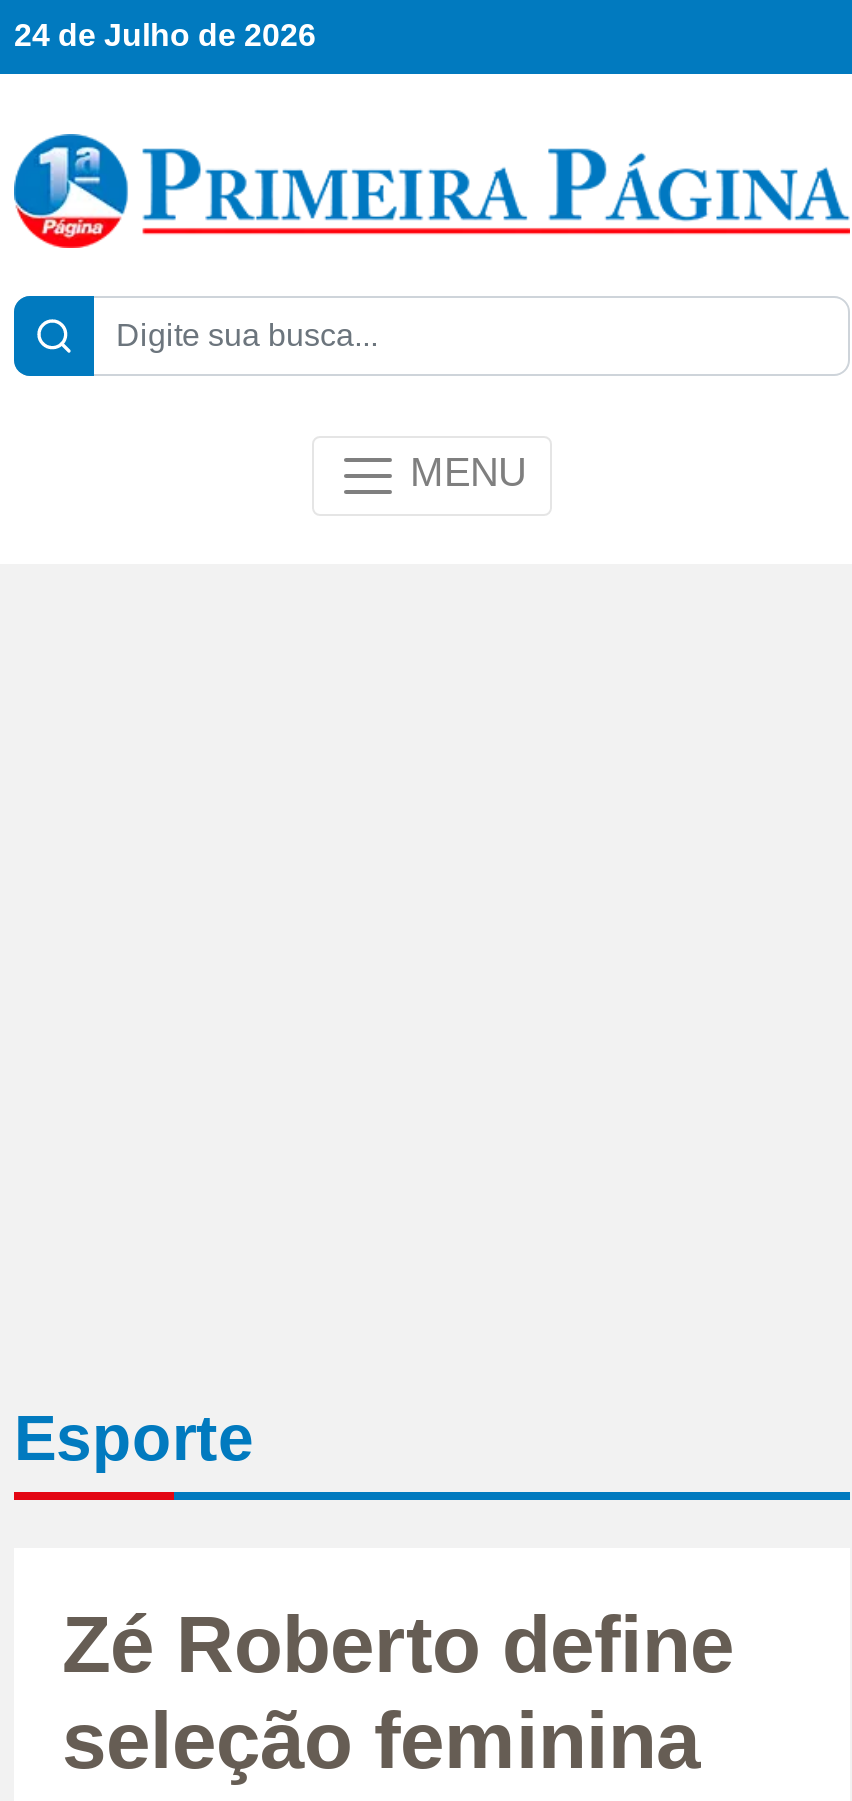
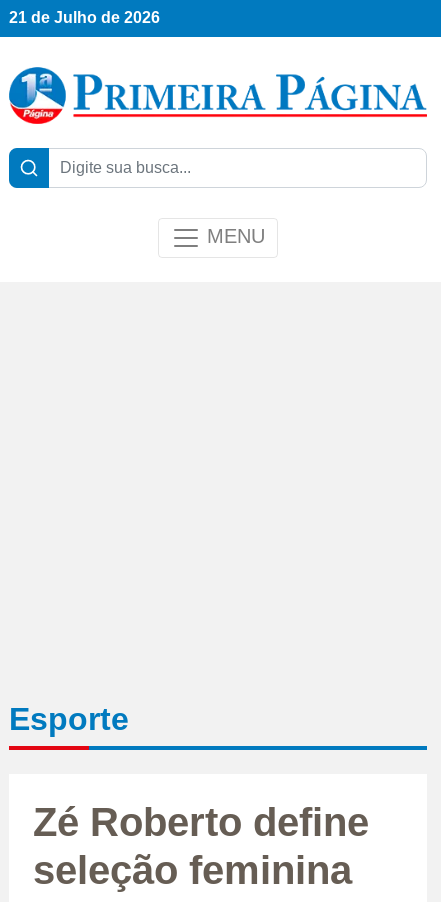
[14,19,316,53] 24 de Julho de 2026 -> [9,9,160,26] 21 de Julho de 2026

